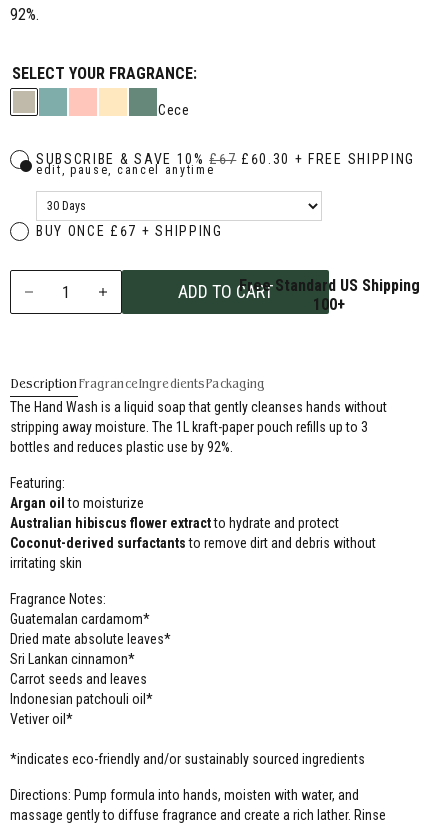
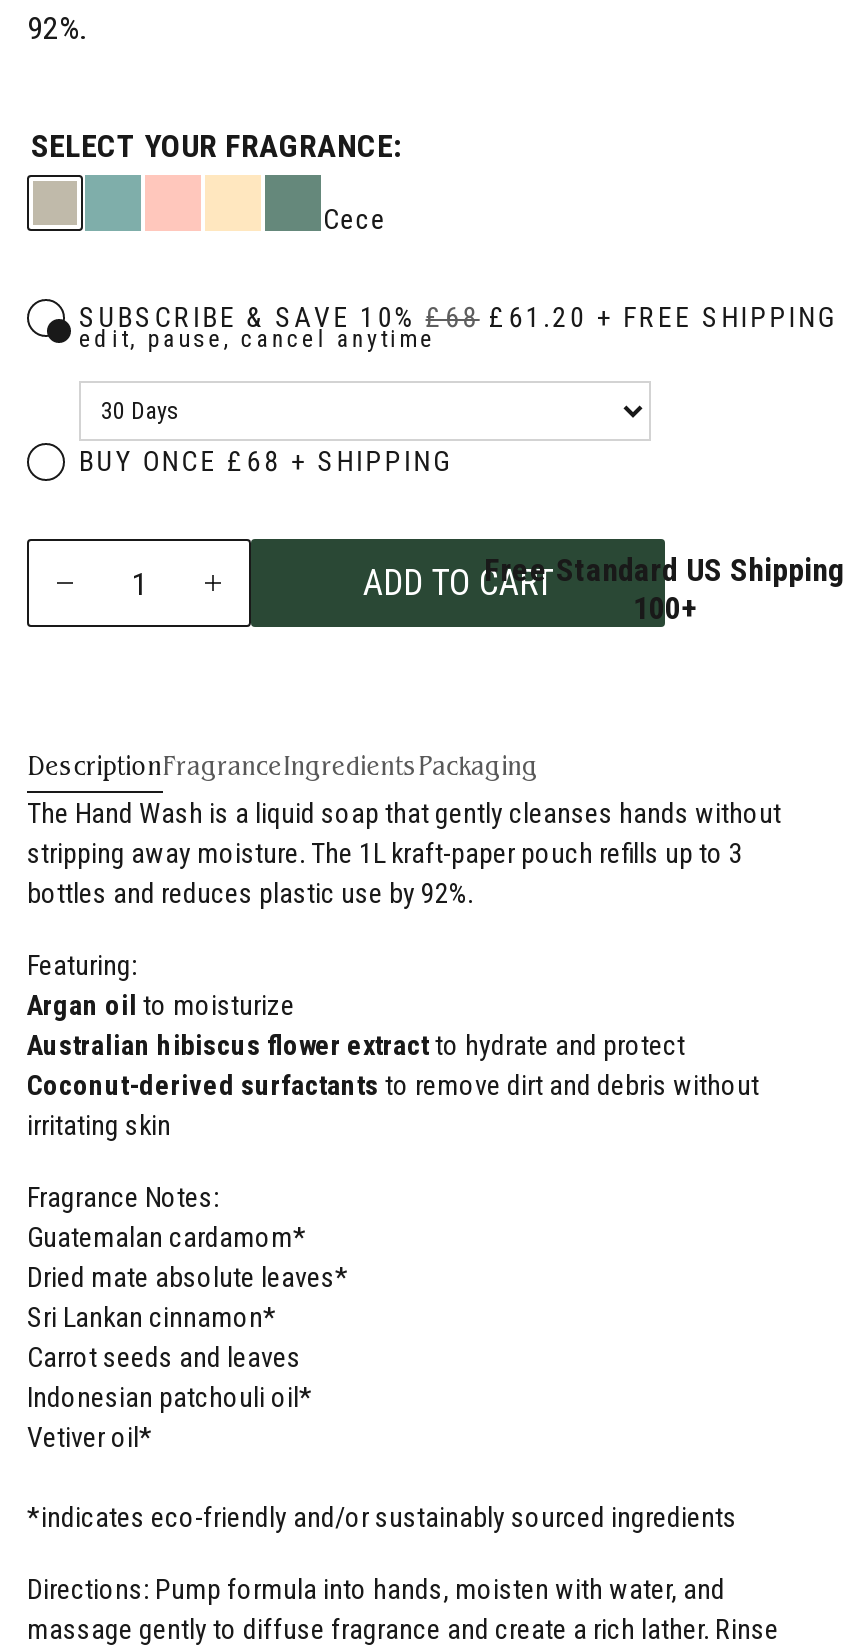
[36,151,415,167] SUBSCRIBE & SAVE 10% £67 £60.30 + FREE SHIPPING -> [79,301,837,333] SUBSCRIBE & SAVE 10% £68 £61.20 + FREE SHIPPING
[36,223,223,239] BUY ONCE £67 + SHIPPING -> [79,445,452,477] BUY ONCE £68 + SHIPPING

